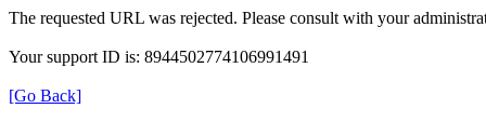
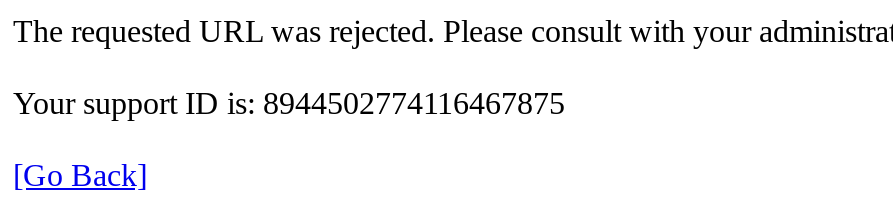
[9,48,309,66] Your support ID is: 8944502774106991491 -> [13,86,565,120] Your support ID is: 8944502774116467875

